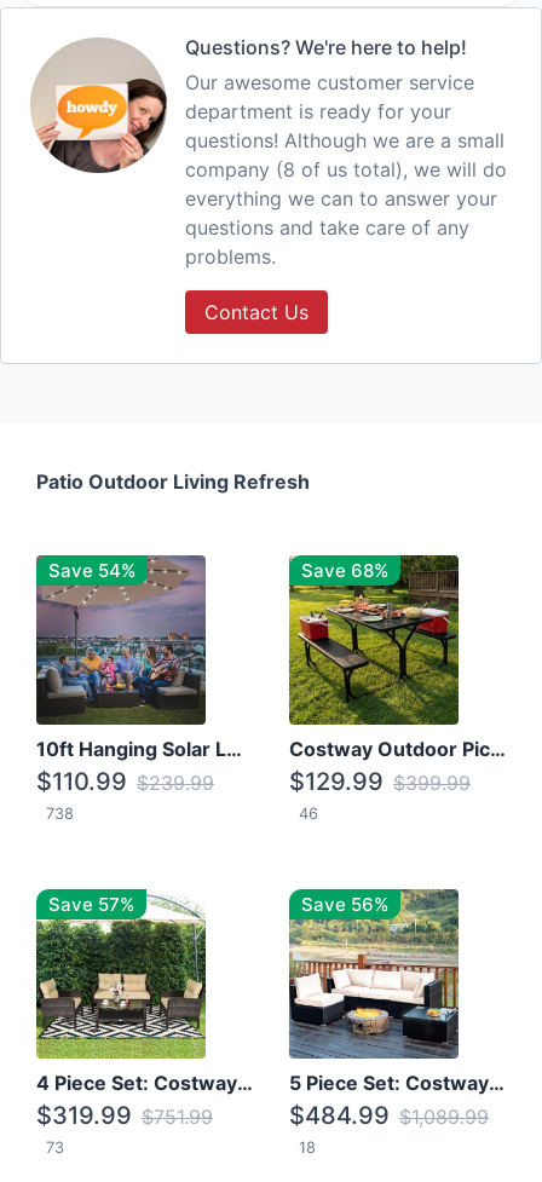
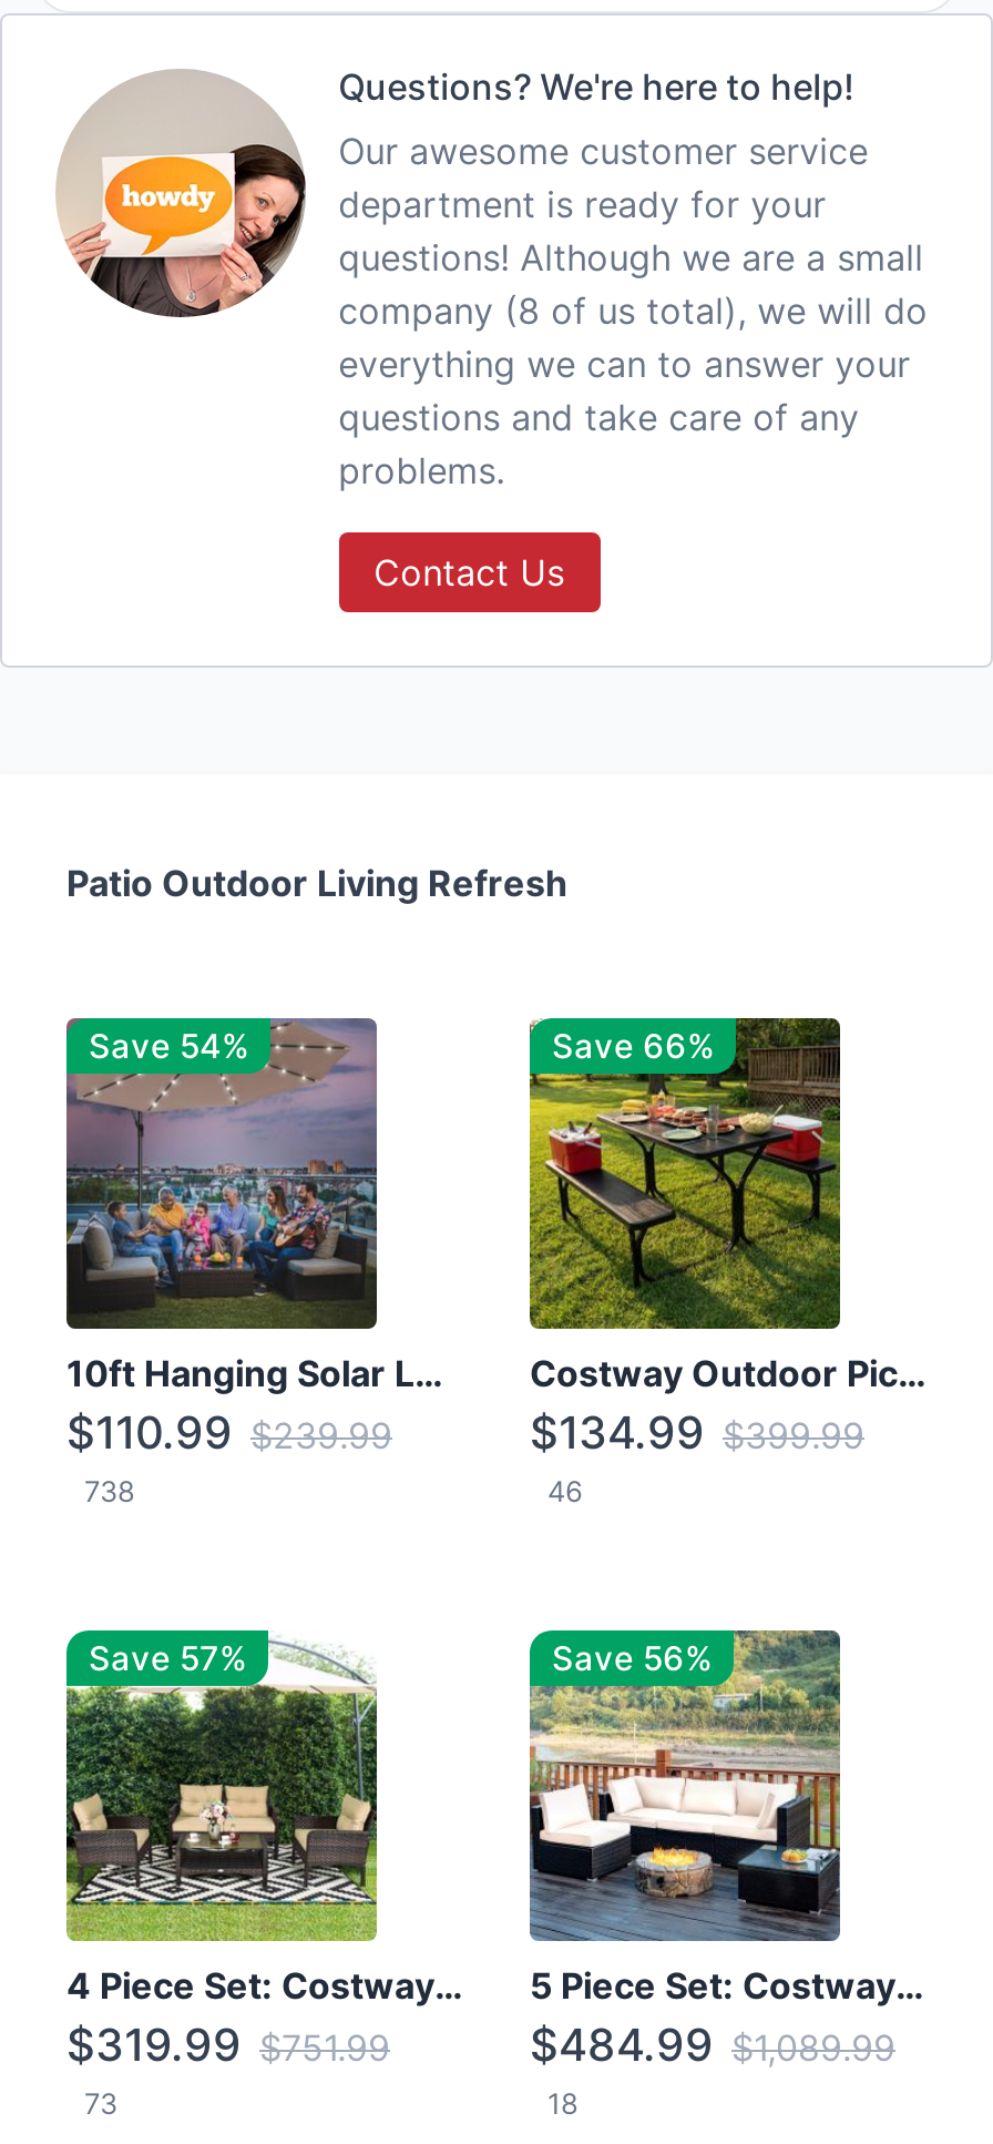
[301,559,388,582] Save 68% -> [552,1024,714,1066] Save 66%
[289,767,471,796] $129.99 $399.99 -> [530,1406,864,1459] $134.99 $399.99

